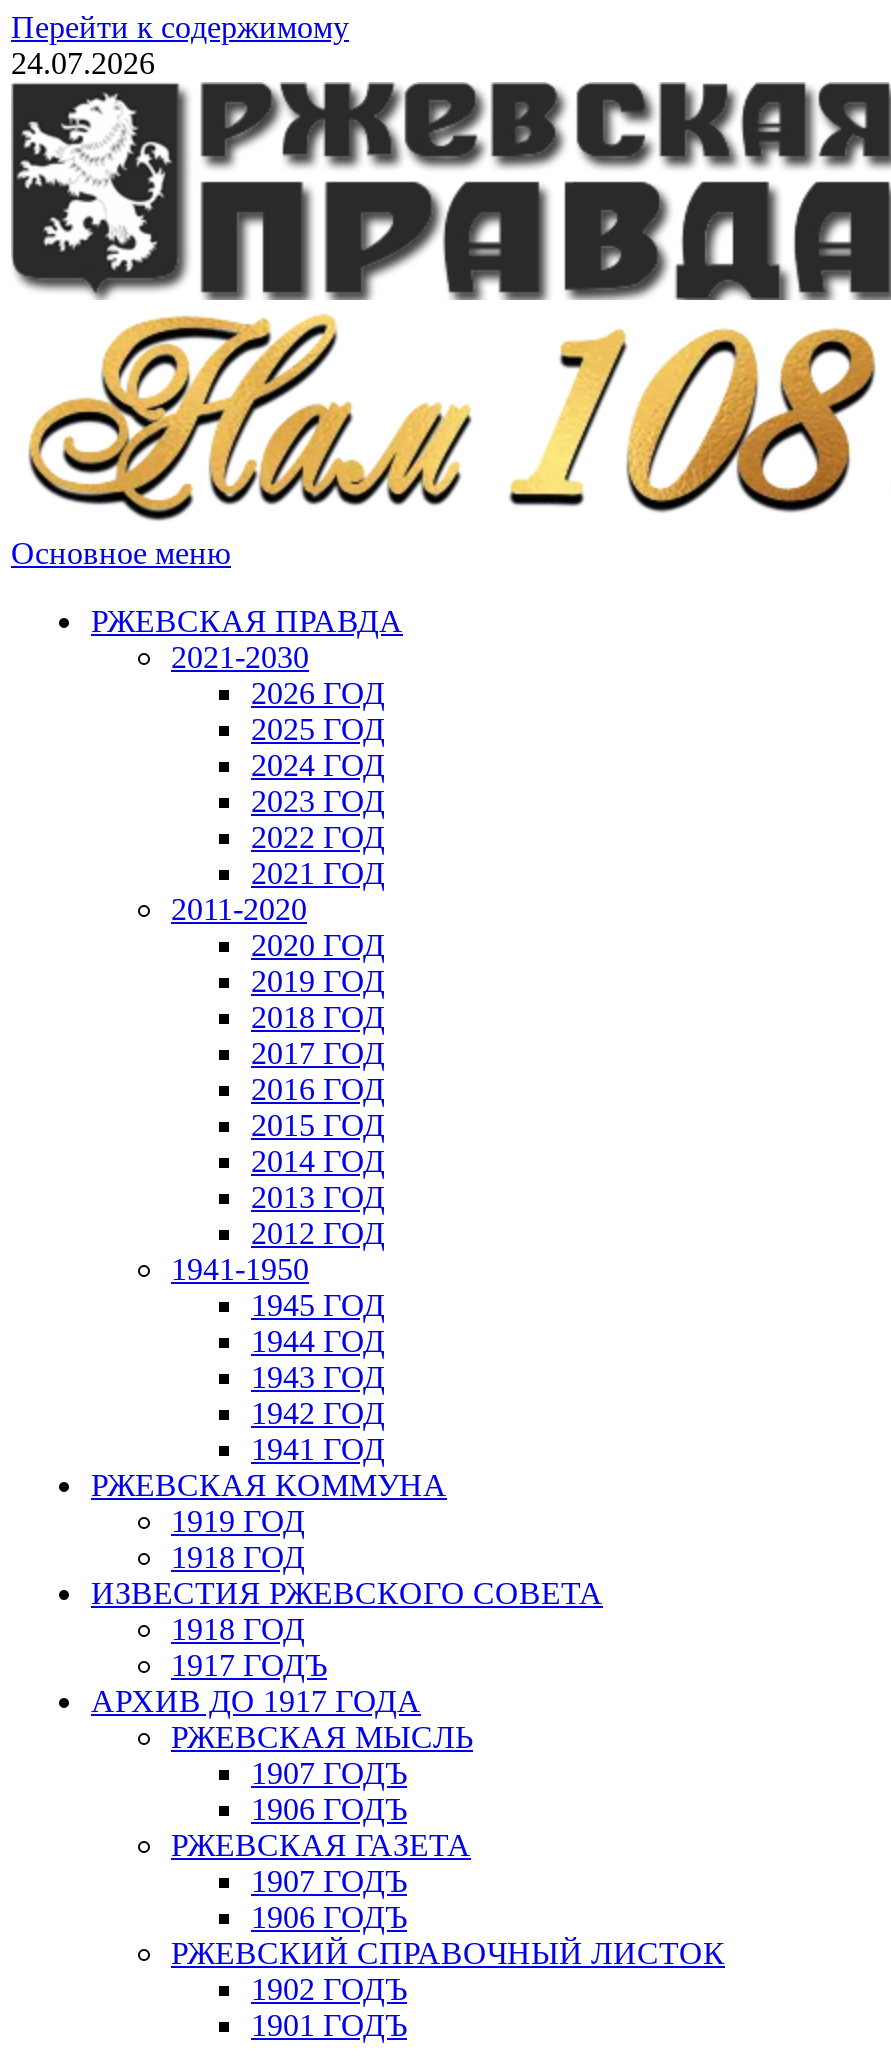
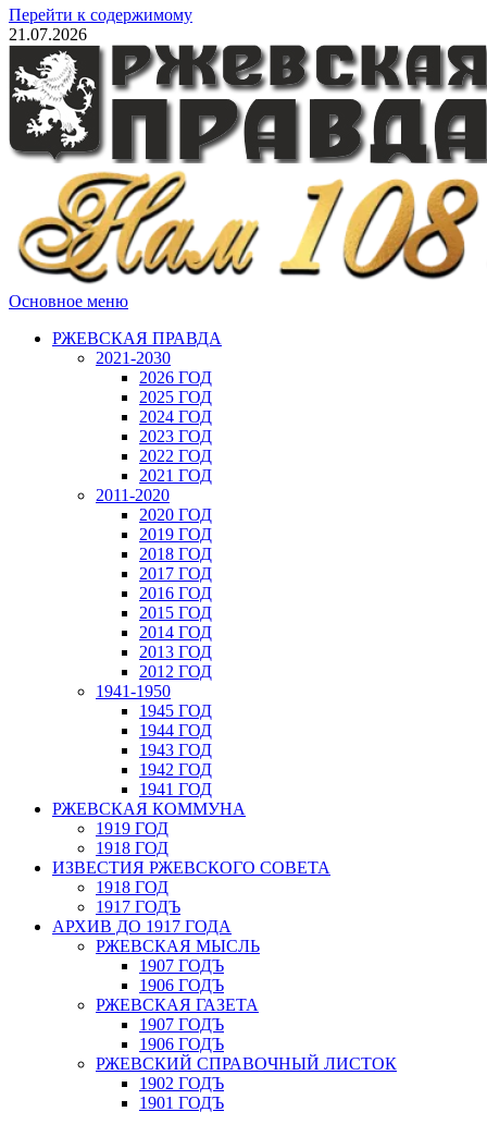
[11,46,155,80] 24.07.2026 -> [9,25,87,44] 21.07.2026

